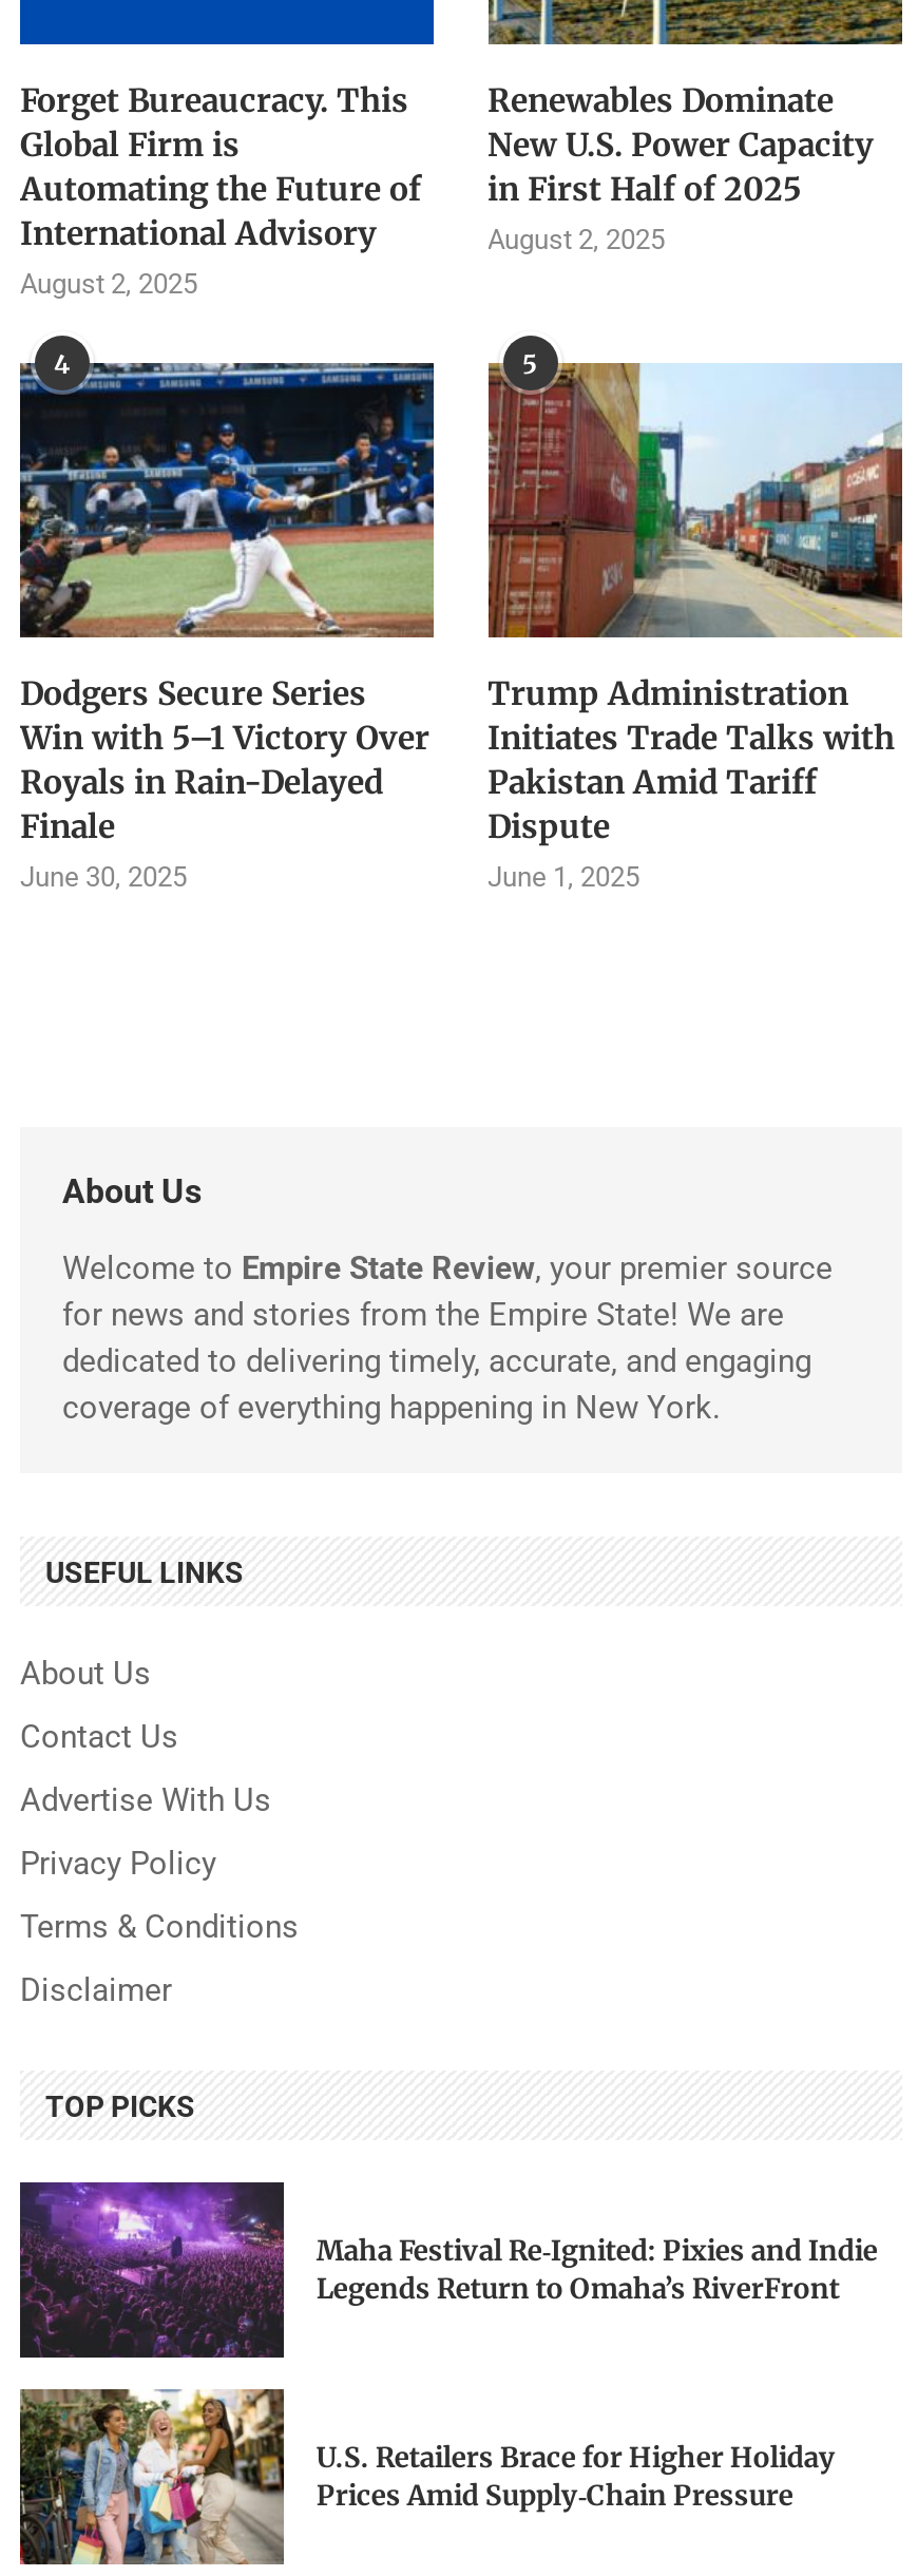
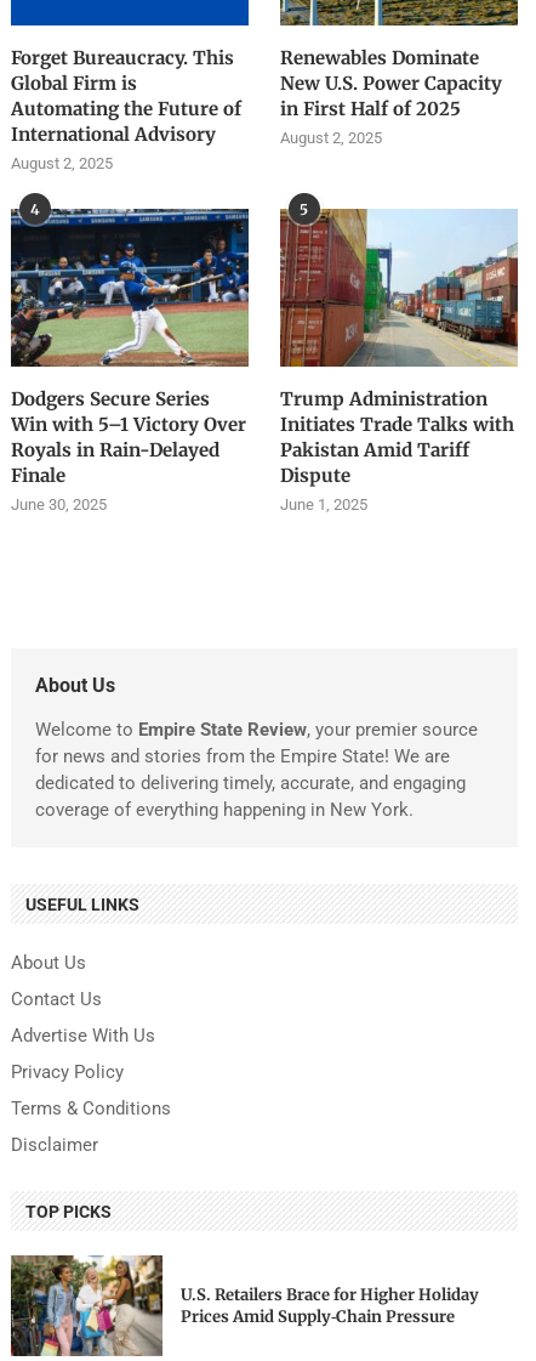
[18,2180,878,2360] [image] | Maha Festival Re‑Ignited: Pixies and Indie | Legends Return to Omaha’s RiverFront -> none

